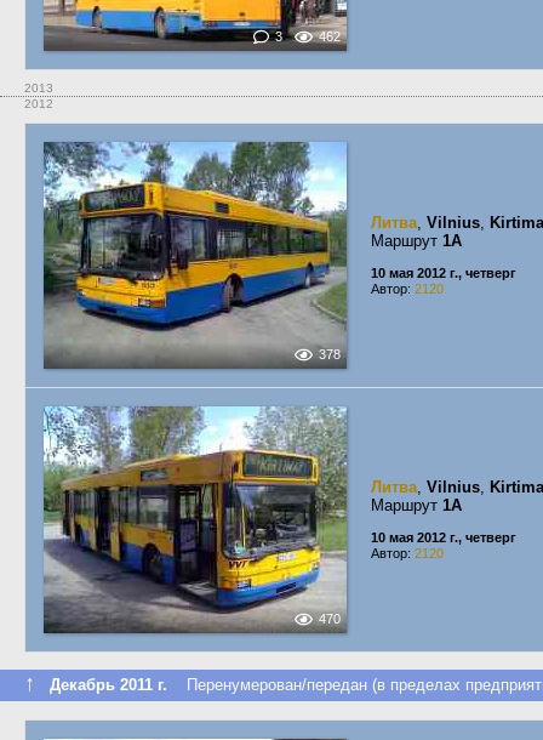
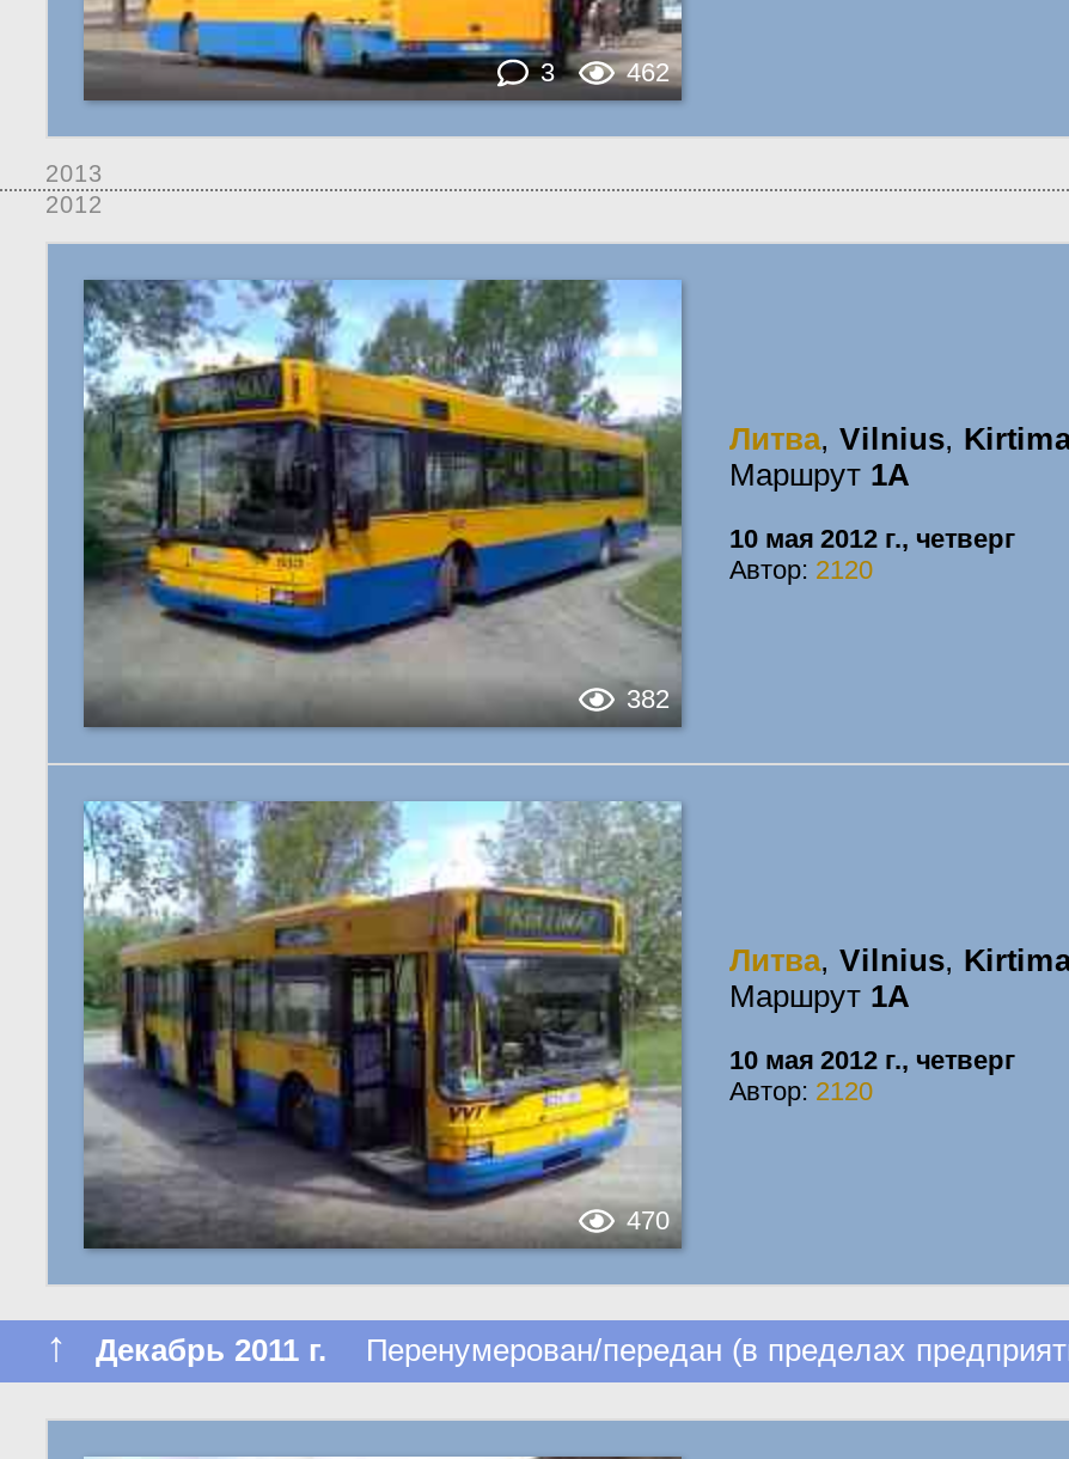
[319,347,341,362] 378 -> [627,684,670,713] 382

